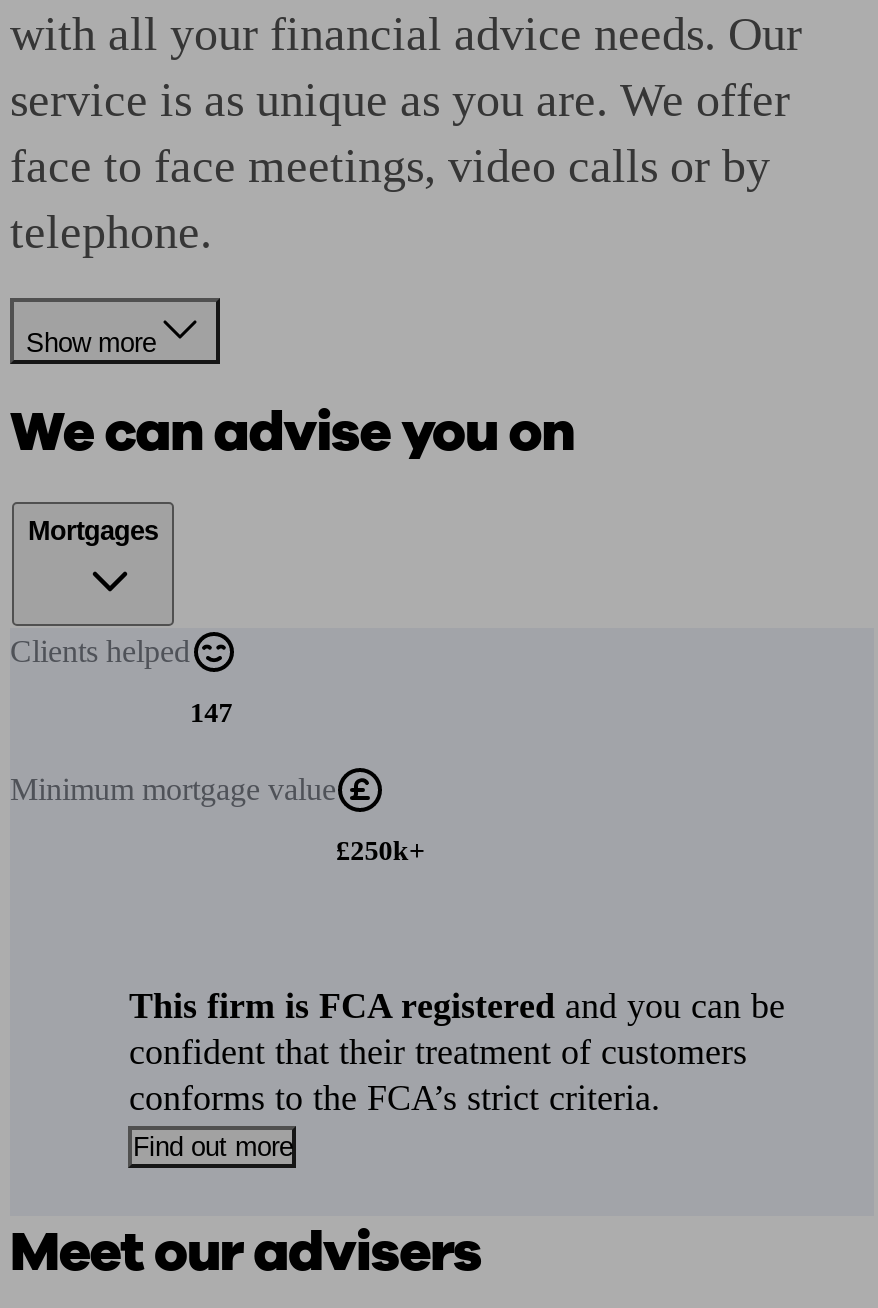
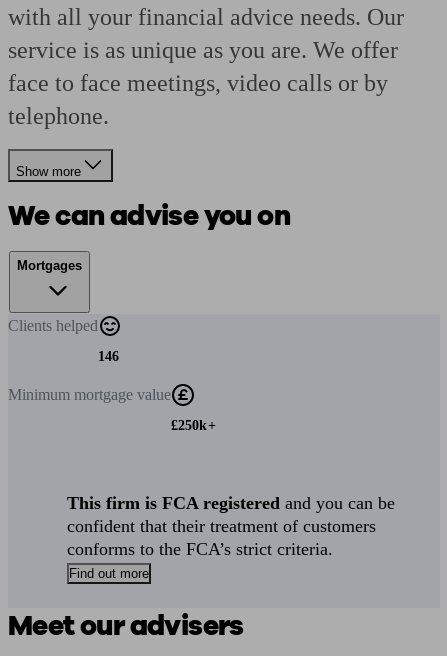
[190,698,233,728] 147 -> [98,349,119,364] 146

